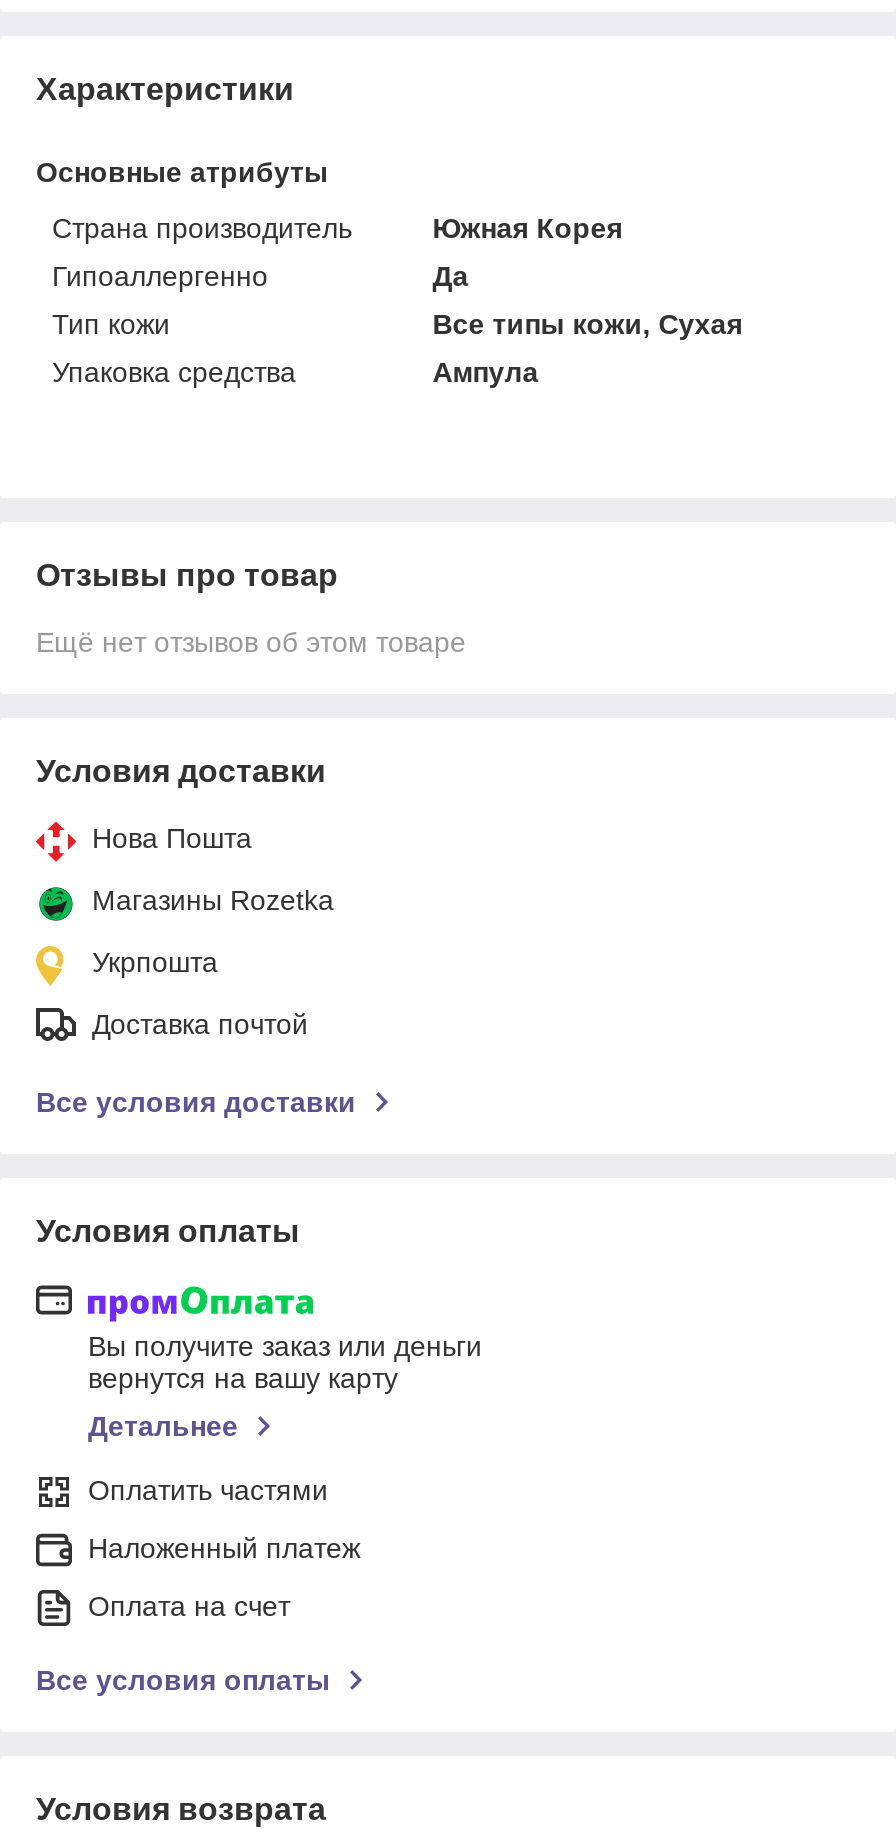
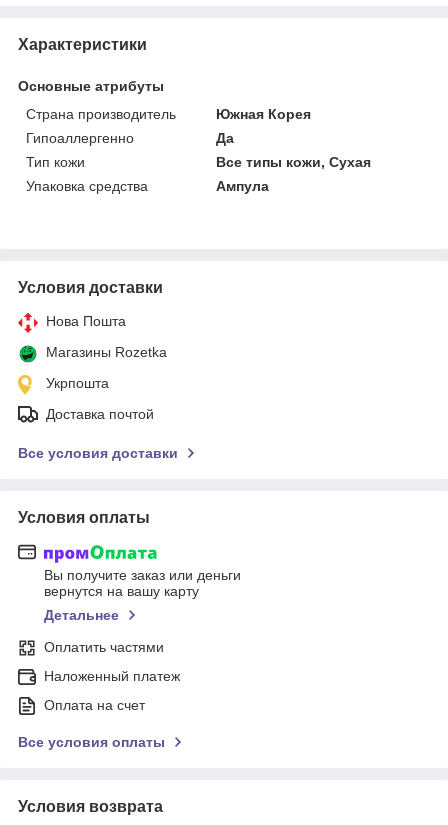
[36,558,466,658] Отзывы про товар | Ещё нет отзывов об этом товаре -> none

